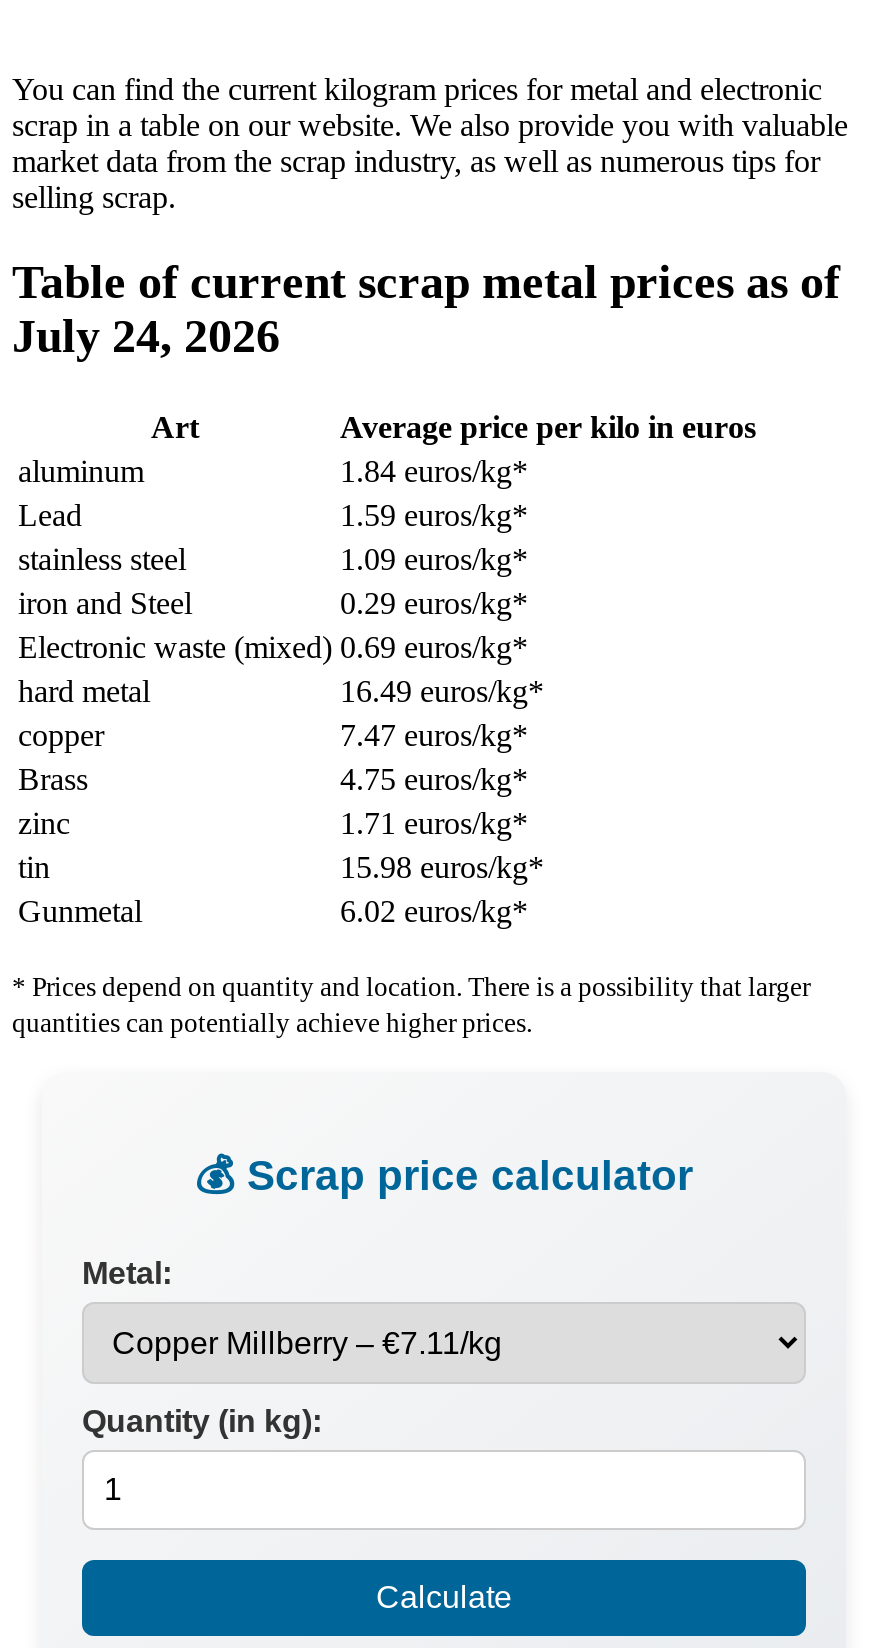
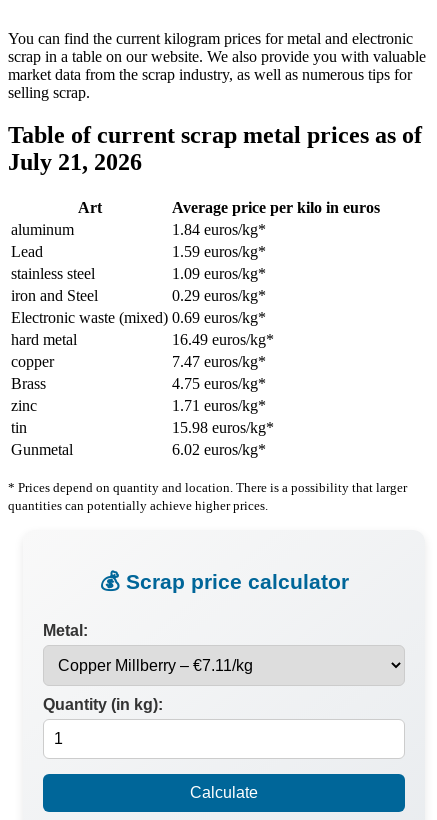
[12,310,280,362] July 24, 2026 -> [8,149,142,175] July 21, 2026

